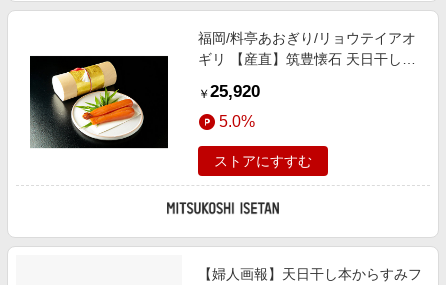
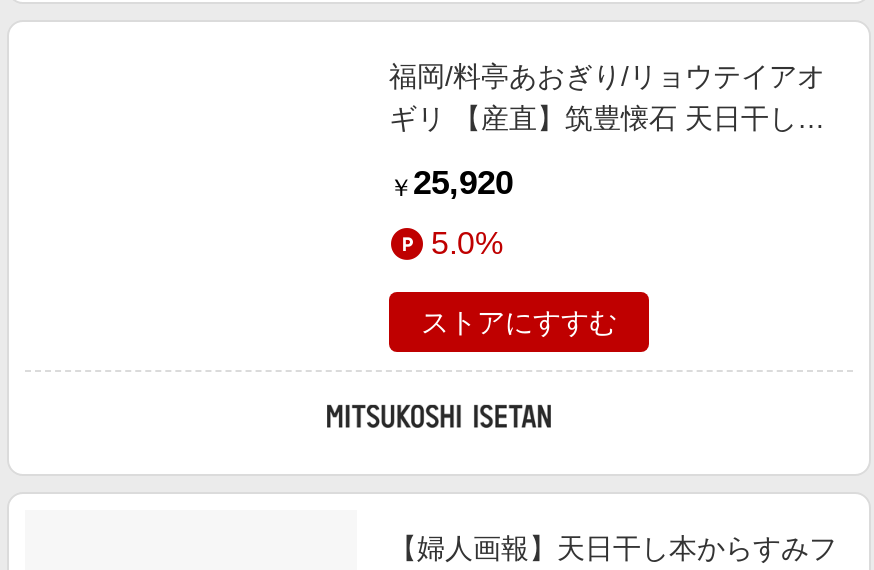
[29,55,169,149] [image] -> none

